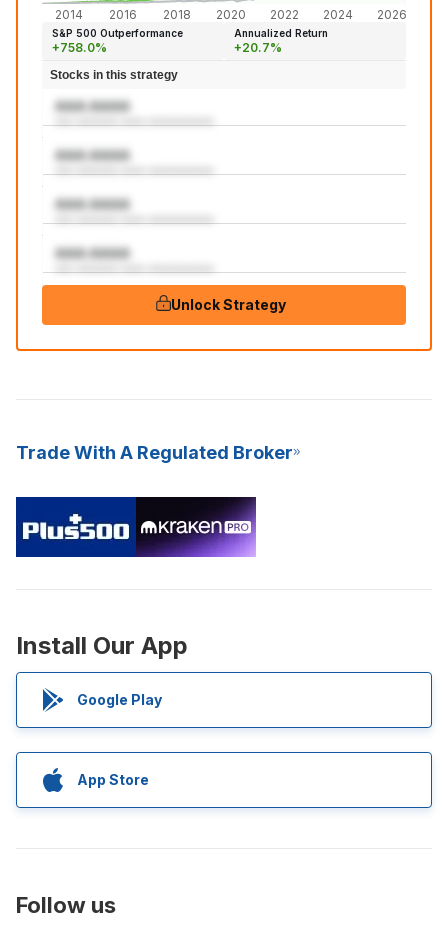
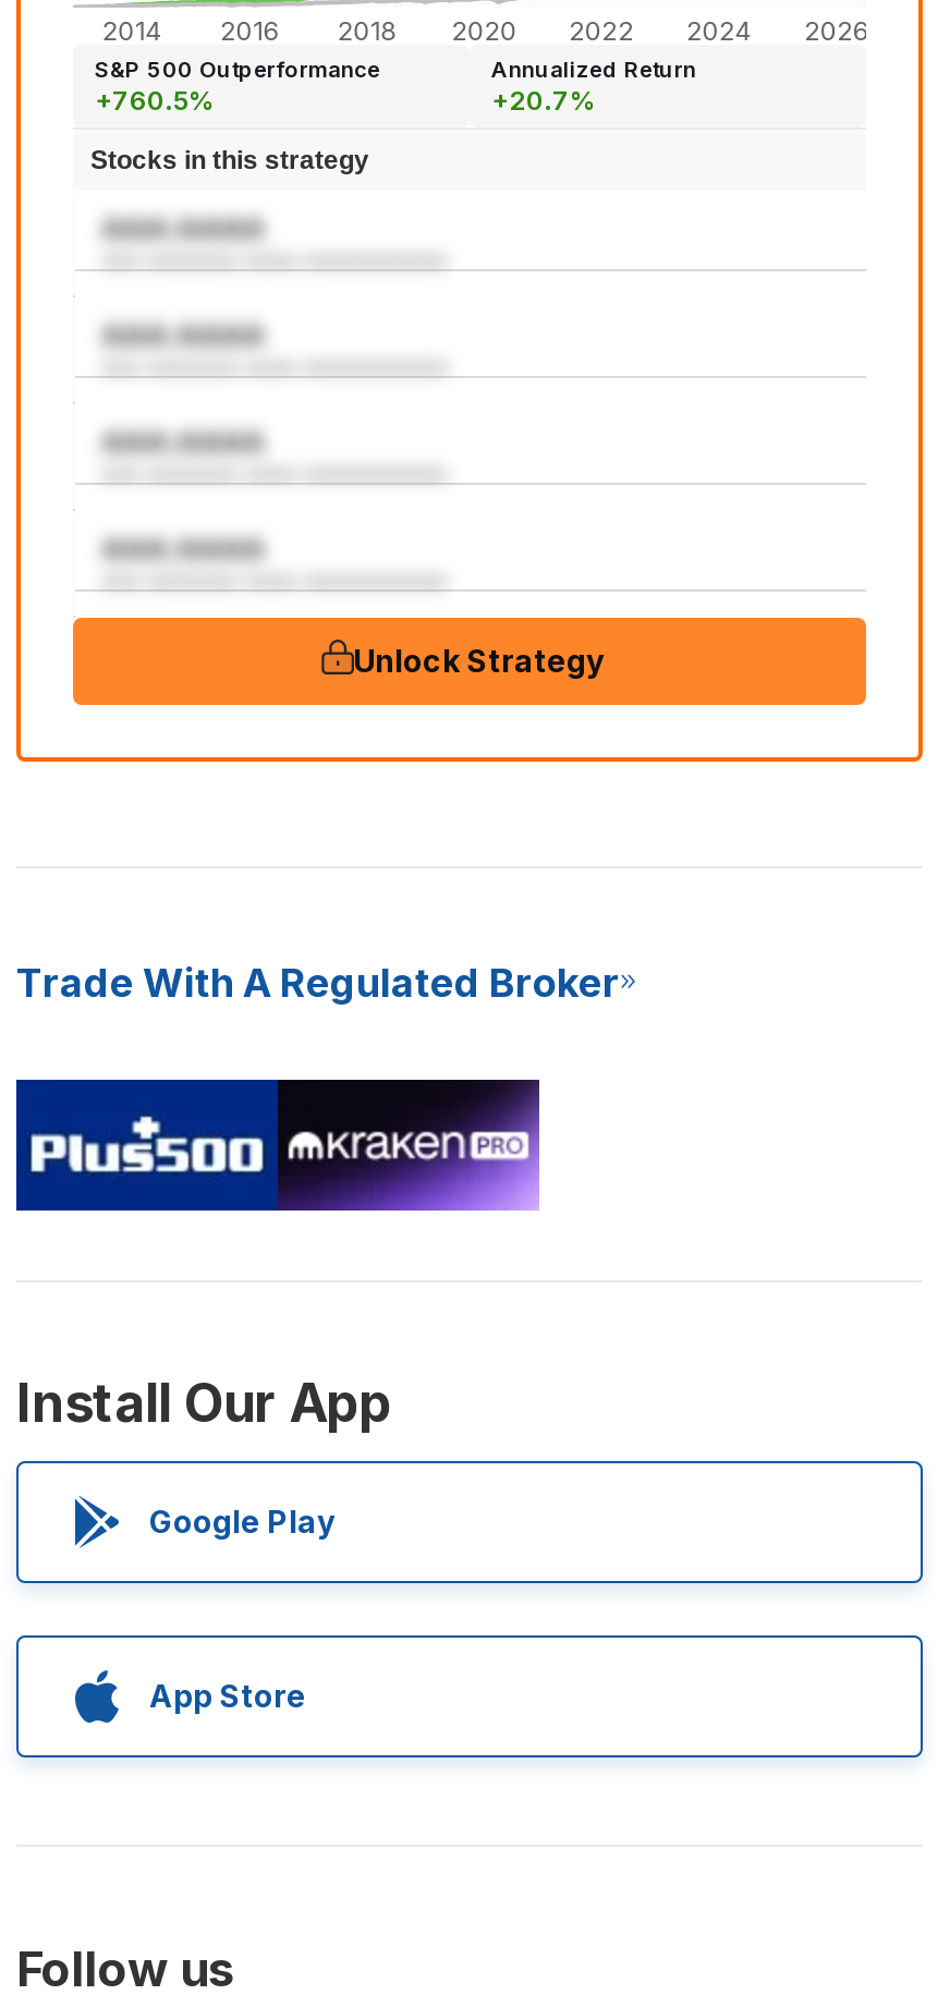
[52,40,107,55] +758.0% -> [95,83,215,116] +760.5%

